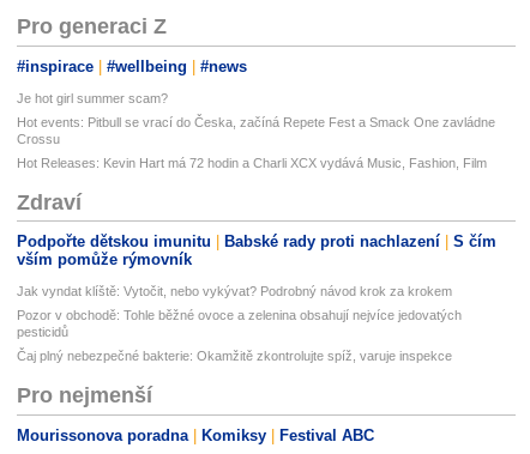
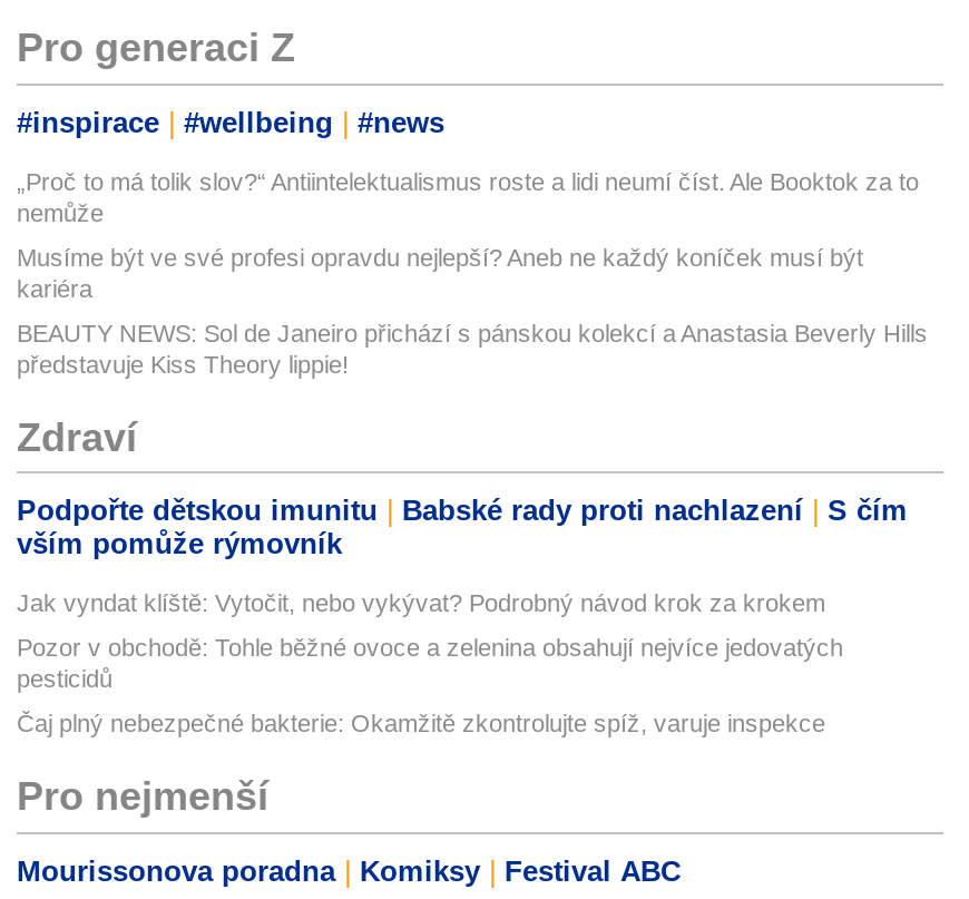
[17,91,168,105] Je hot girl summer scam? -> [17,168,919,225] „Proč to má tolik slov?“ Antiintelektualismus roste a lidi neumí číst. Ale Booktok za to | nemůže
[17,115,495,146] Hot events: Pitbull se vrací do Česka, začíná Repete Fest a Smack One zavládne | Crossu -> [17,243,863,301] Musíme být ve své profesi opravdu nejlepší? Aneb ne každý koníček musí být | kariéra
[17,155,487,170] Hot Releases: Kevin Hart má 72 hodin a Charli XCX vydává Music, Fashion, Film -> [17,319,928,377] BEAUTY NEWS: Sol de Janeiro přichází s pánskou kolekcí a Anastasia Beverly Hills | představuje Kiss Theory lippie!

